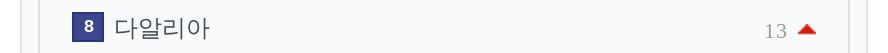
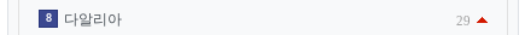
[764,18,788,42] 13 -> [456,13,471,28] 29

